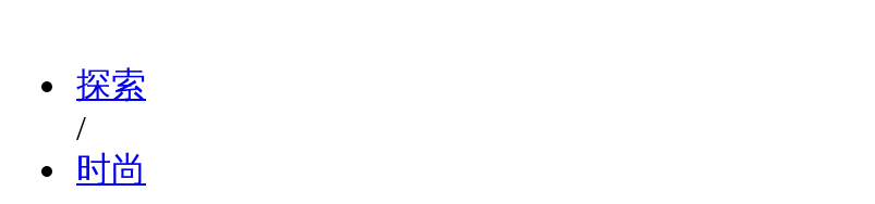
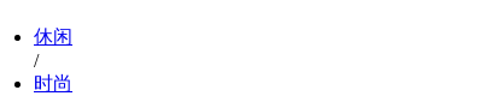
[76,66,146,103] 探索 -> [34,26,72,47] 休闲

